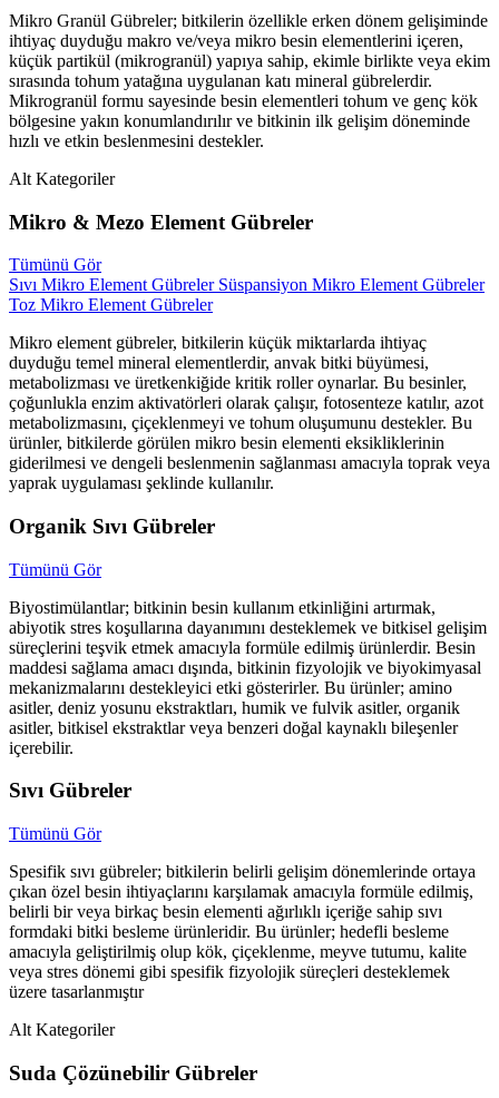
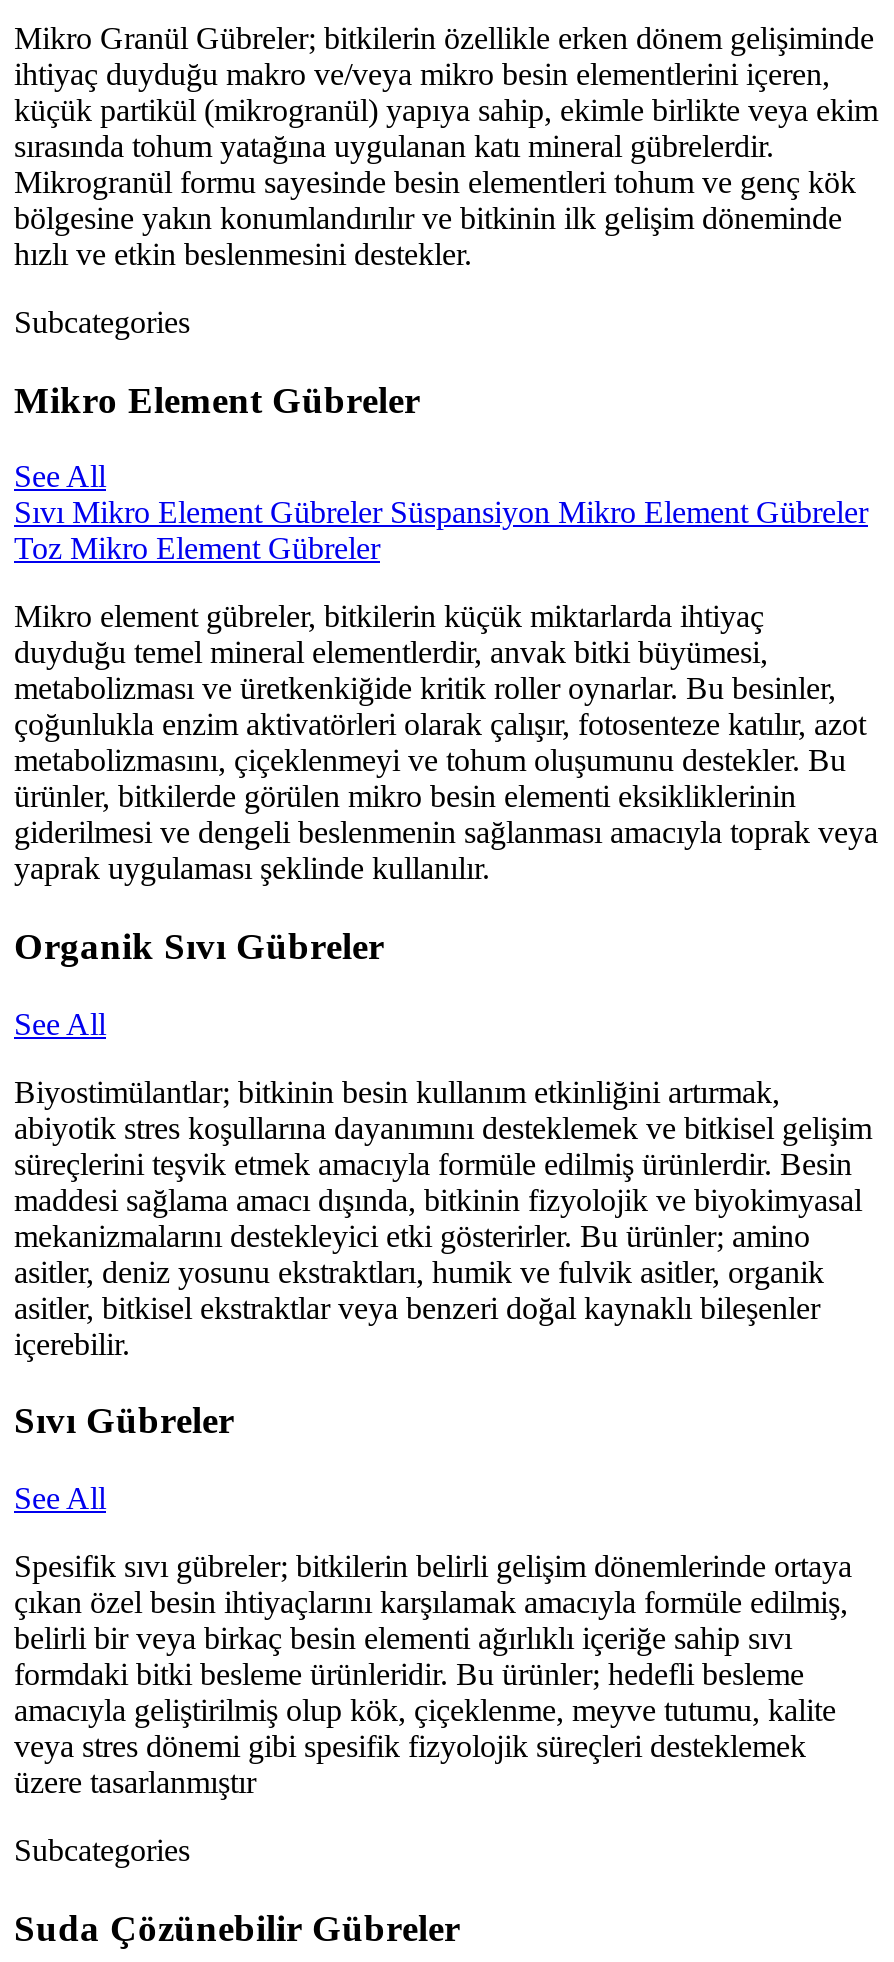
[9,169,115,188] Alt Kategoriler -> [14,305,190,339] Subcategories
[9,210,313,233] Mikro & Mezo Element Gübreler -> [14,378,420,420] Mikro Element Gübreler
[9,255,101,274] Tümünü Gör -> [14,460,106,494] See All
[9,560,101,579] Tümünü Gör -> [14,1007,106,1041] See All
[9,824,101,843] Tümünü Gör -> [14,1481,106,1515] See All
[9,1020,115,1039] Alt Kategoriler -> [14,1833,190,1867] Subcategories

